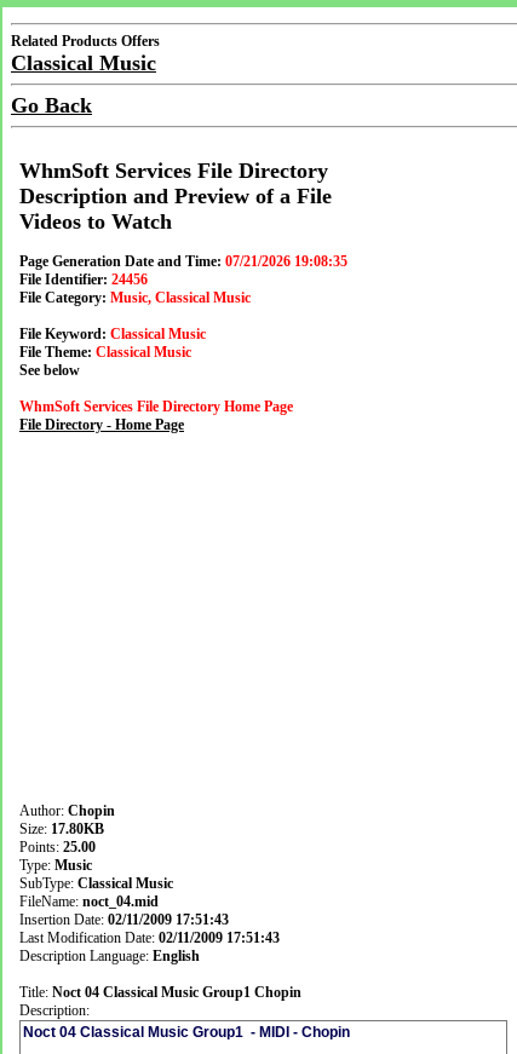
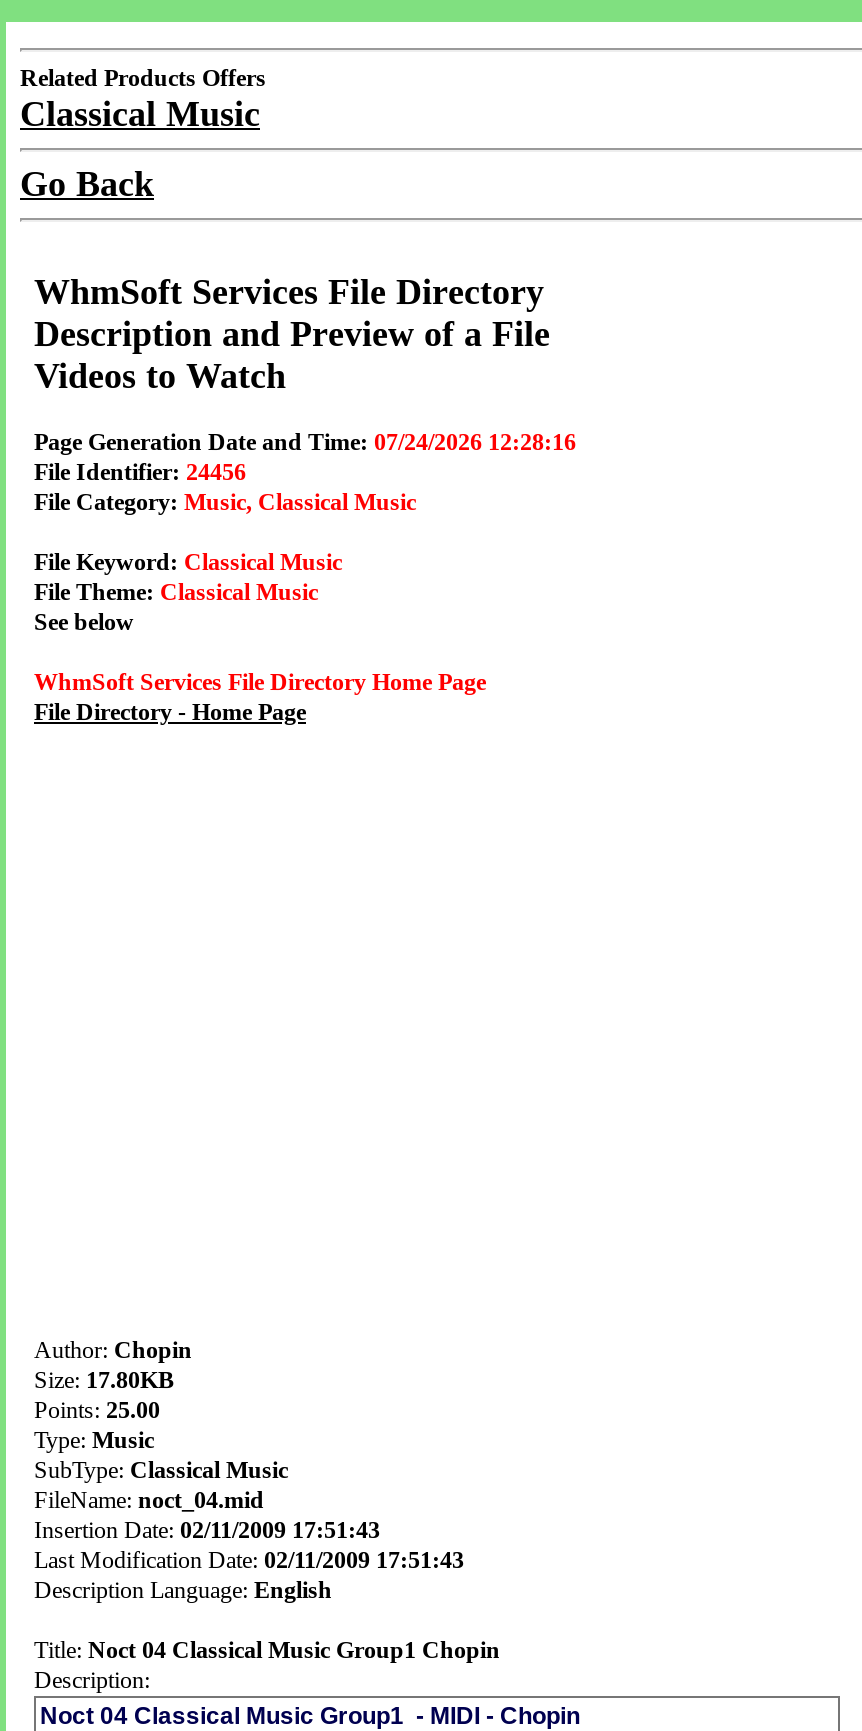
[19,253,347,270] Page Generation Date and Time: 07/21/2026 19:08:35 -> [34,428,576,456] Page Generation Date and Time: 07/24/2026 12:28:16

